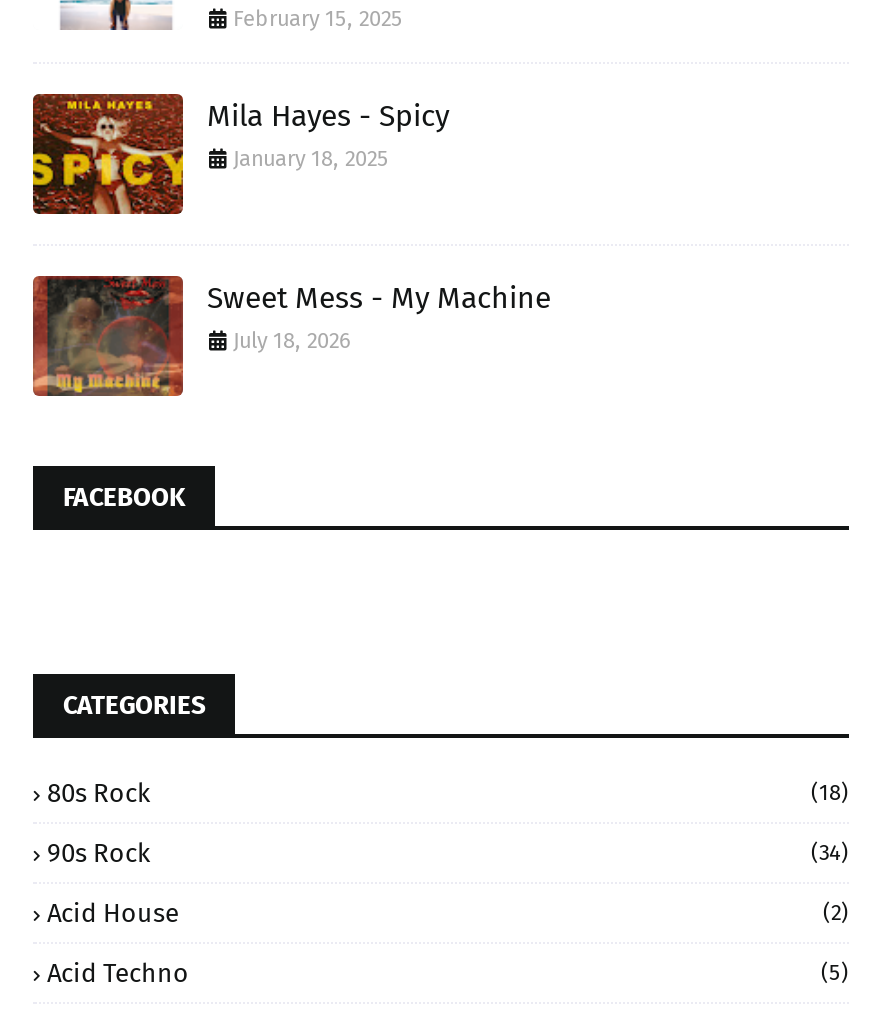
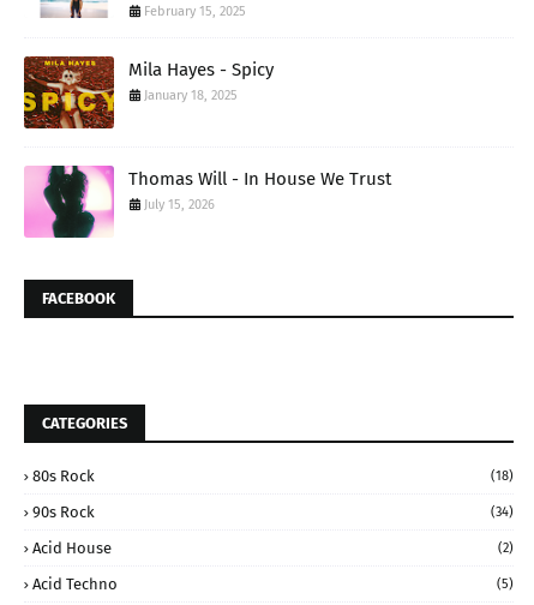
[31,274,551,398] [image] | Sweet Mess - My Machine | July 18, 2026 -> [24,164,391,239] [image] | Thomas Will - In House We Trust | July 15, 2026

